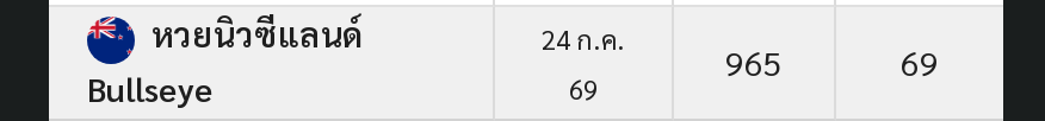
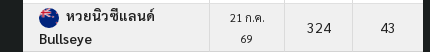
[542,21,625,56] 24 ก.ค. -> [229,10,264,25] 21 ก.ค.
[725,40,783,83] 965 -> [306,18,330,36] 324
[901,40,939,83] 69 -> [380,18,396,36] 43

